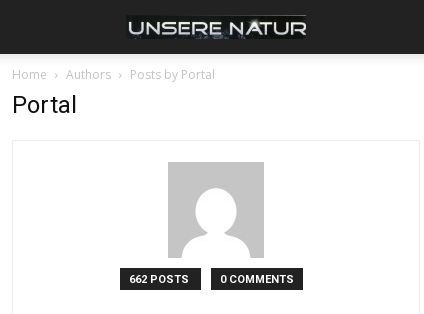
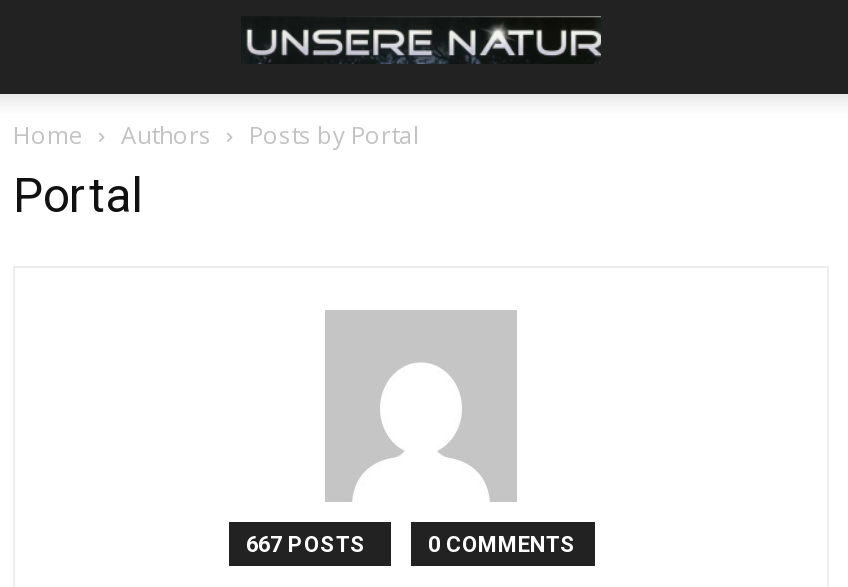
[128,273,191,286] 662 POSTS -> [246,532,372,558] 667 POSTS

